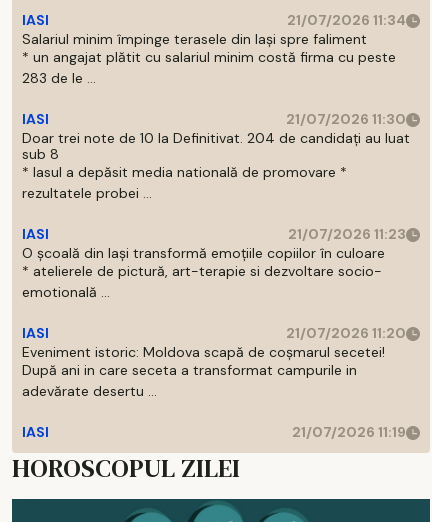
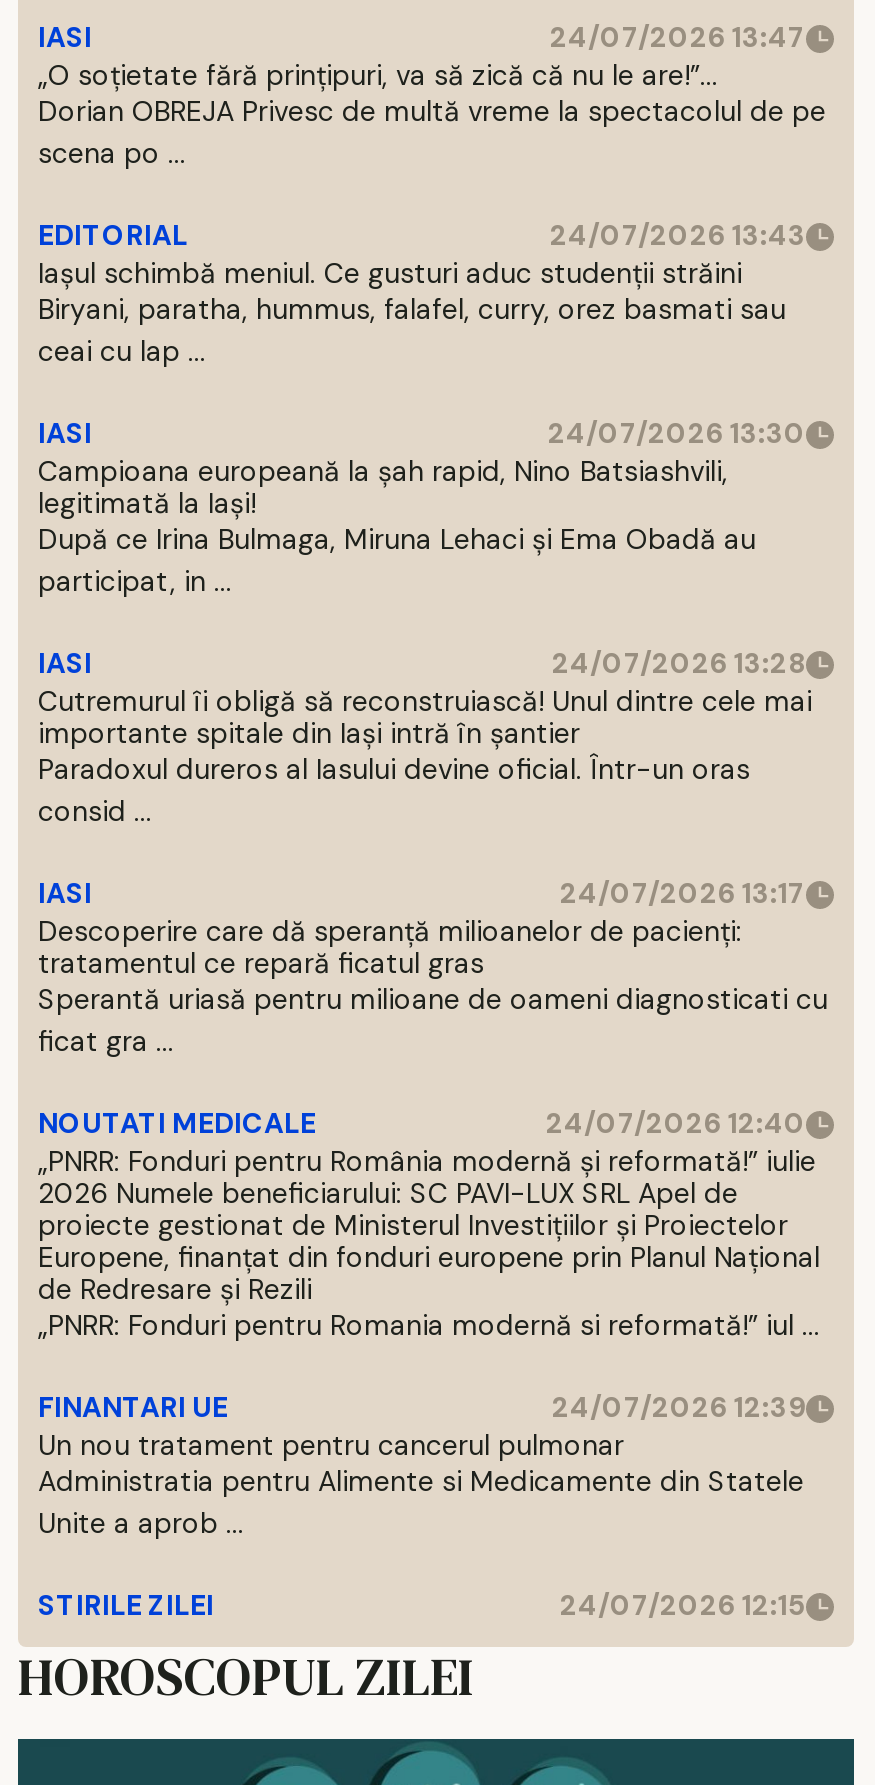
[22,11,406,87] 21/07/2026 11:34 | Salariul minim împinge terasele din Iași spre faliment | * un angajat plătit cu salariul minim costă firma cu peste | 283 de le ... -> [38,19,826,369] 24/07/2026 13:47 | „O soțietate fără prințipuri, va să zică că nu le are!”... | Dorian OBREJA Privesc de multă vreme la spectacolul de pe | scena po ... | EDITORIAL | 24/07/2026 13:43 | Iașul schimbă meniul. Ce gusturi aduc studenții străini | Biryani, paratha, hummus, falafel, curry, orez basmati sau | ceai cu lap ...
[22,110,410,202] 21/07/2026 11:30 | Doar trei note de 10 la Definitivat. 204 de candidați au luat | sub 8 | * Iasul a depăsit media natională de promovare * | rezultatele probei ... -> [38,415,806,599] 24/07/2026 13:30 | Campioana europeană la şah rapid, Nino Batsiashvili, | legitimată la Iași! | După ce Irina Bulmaga, Miruna Lehaci şi Ema Obadă au | participat, in ...
[22,225,406,301] 21/07/2026 11:23 | O școală din Iași transformă emoțiile copiilor în culoare | * atelierele de pictură, art-terapie si dezvoltare socio- | emotională ... -> [38,645,812,829] 24/07/2026 13:28 | Cutremurul îi obligă să reconstruiască! Unul dintre cele mai | importante spitale din Iași intră în șantier | Paradoxul dureros al Iasului devine oficial. Într-un oras | consid ...
[22,324,406,441] 21/07/2026 11:20 | Eveniment istoric: Moldova scapă de coșmarul secetei! | După ani in care seceta a transformat campurile in | adevărate desertu ... | IASI | 21/07/2026 11:19 -> [38,875,828,1623] 24/07/2026 13:17 | Descoperire care dă speranță milioanelor de pacienți: | tratamentul ce repară ficatul gras | Sperantă uriasă pentru milioane de oameni diagnosticati cu | ficat gra ... | NOUTATI MEDICALE | 24/07/2026 12:40 | „PNRR: Fonduri pentru România modernă și reformată!” iulie | 2026 Numele beneficiarului: SC PAVI-LUX SRL Apel de | proiecte gestionat de Ministerul Investițiilor și Proiectelor | Europene, finanțat din fonduri europene prin Planul Național | de Redresare și Rezili | „PNRR: Fonduri pentru Romania modernă si reformată!” iul ... | FINANTARI UE | 24/07/2026 12:39 | Un nou tratament pentru cancerul pulmonar | Administratia pentru Alimente si Medicamente din Statele | Unite a aprob ... | STIRILE ZILEI | 24/07/2026 12:15

